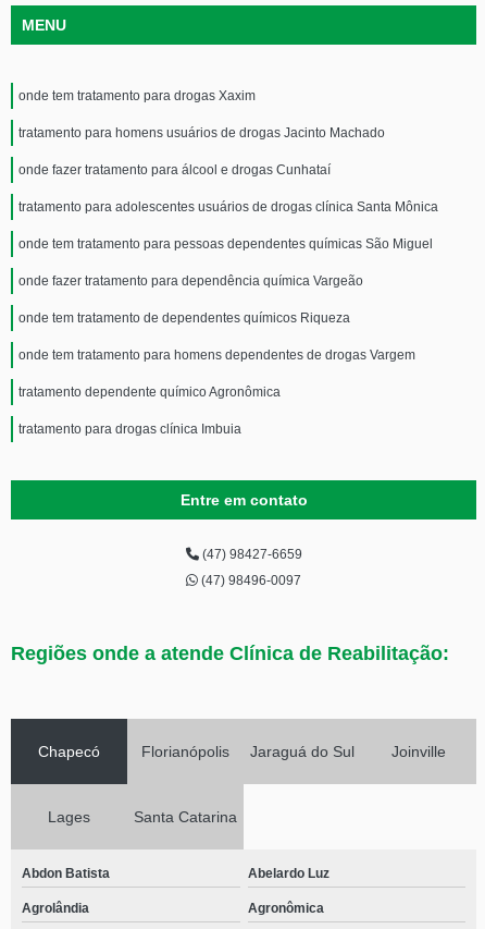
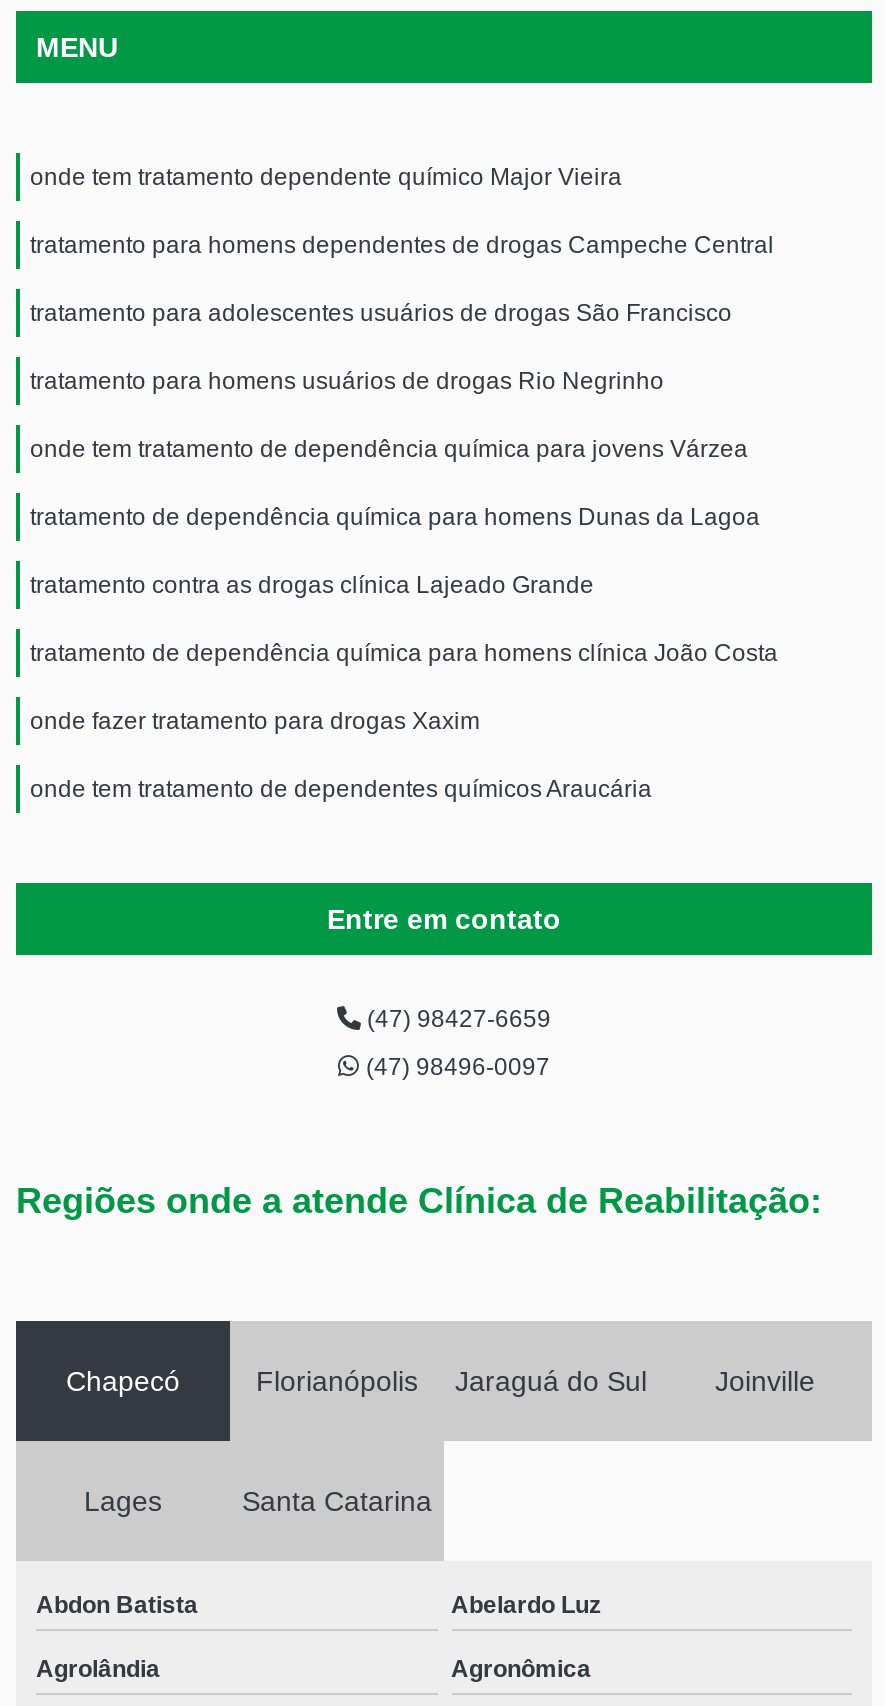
[18,88,256,103] onde tem tratamento para drogas Xaxim -> [30,163,622,191] onde tem tratamento dependente químico Major Vieira
[18,125,385,140] tratamento para homens usuários de drogas Jacinto Machado -> [30,231,774,259] tratamento para homens dependentes de drogas Campeche Central
[18,162,331,178] onde fazer tratamento para álcool e drogas Cunhataí -> [30,299,732,327] tratamento para adolescentes usuários de drogas São Francisco
[18,199,438,215] tratamento para adolescentes usuários de drogas clínica Santa Mônica -> [30,367,664,395] tratamento para homens usuários de drogas Rio Negrinho
[18,236,433,252] onde tem tratamento para pessoas dependentes químicas São Miguel -> [30,435,748,463] onde tem tratamento de dependência química para jovens Várzea
[18,273,363,289] onde fazer tratamento para dependência química Vargeão -> [30,503,760,531] tratamento de dependência química para homens Dunas da Lagoa
[18,310,350,326] onde tem tratamento de dependentes químicos Riqueza -> [30,571,594,599] tratamento contra as drogas clínica Lajeado Grande
[18,347,415,363] onde tem tratamento para homens dependentes de drogas Vargem -> [30,639,778,667] tratamento de dependência química para homens clínica João Costa
[18,384,281,400] tratamento dependente químico Agronômica -> [30,707,480,735] onde fazer tratamento para drogas Xaxim
[18,421,241,437] tratamento para drogas clínica Imbuia -> [30,775,652,803] onde tem tratamento de dependentes químicos Araucária

